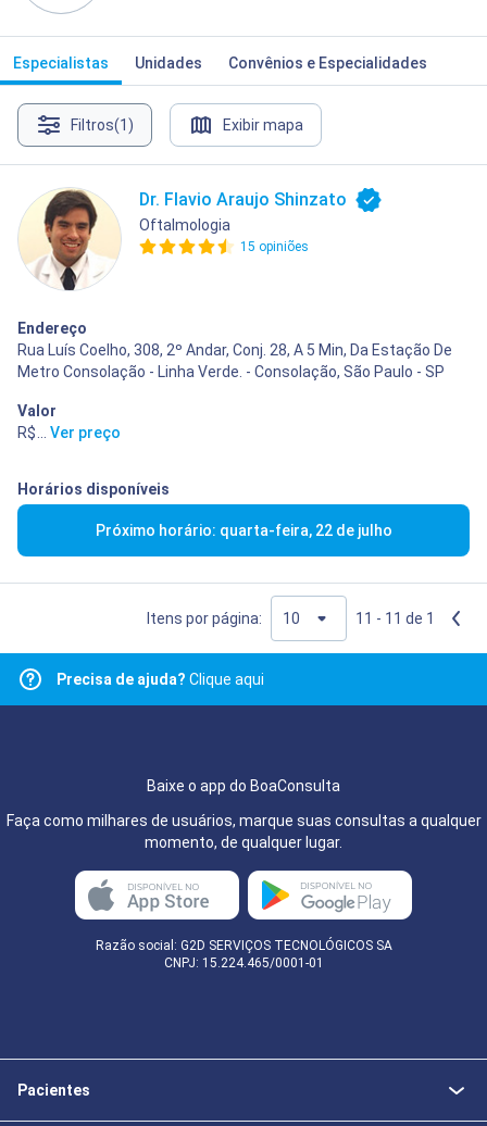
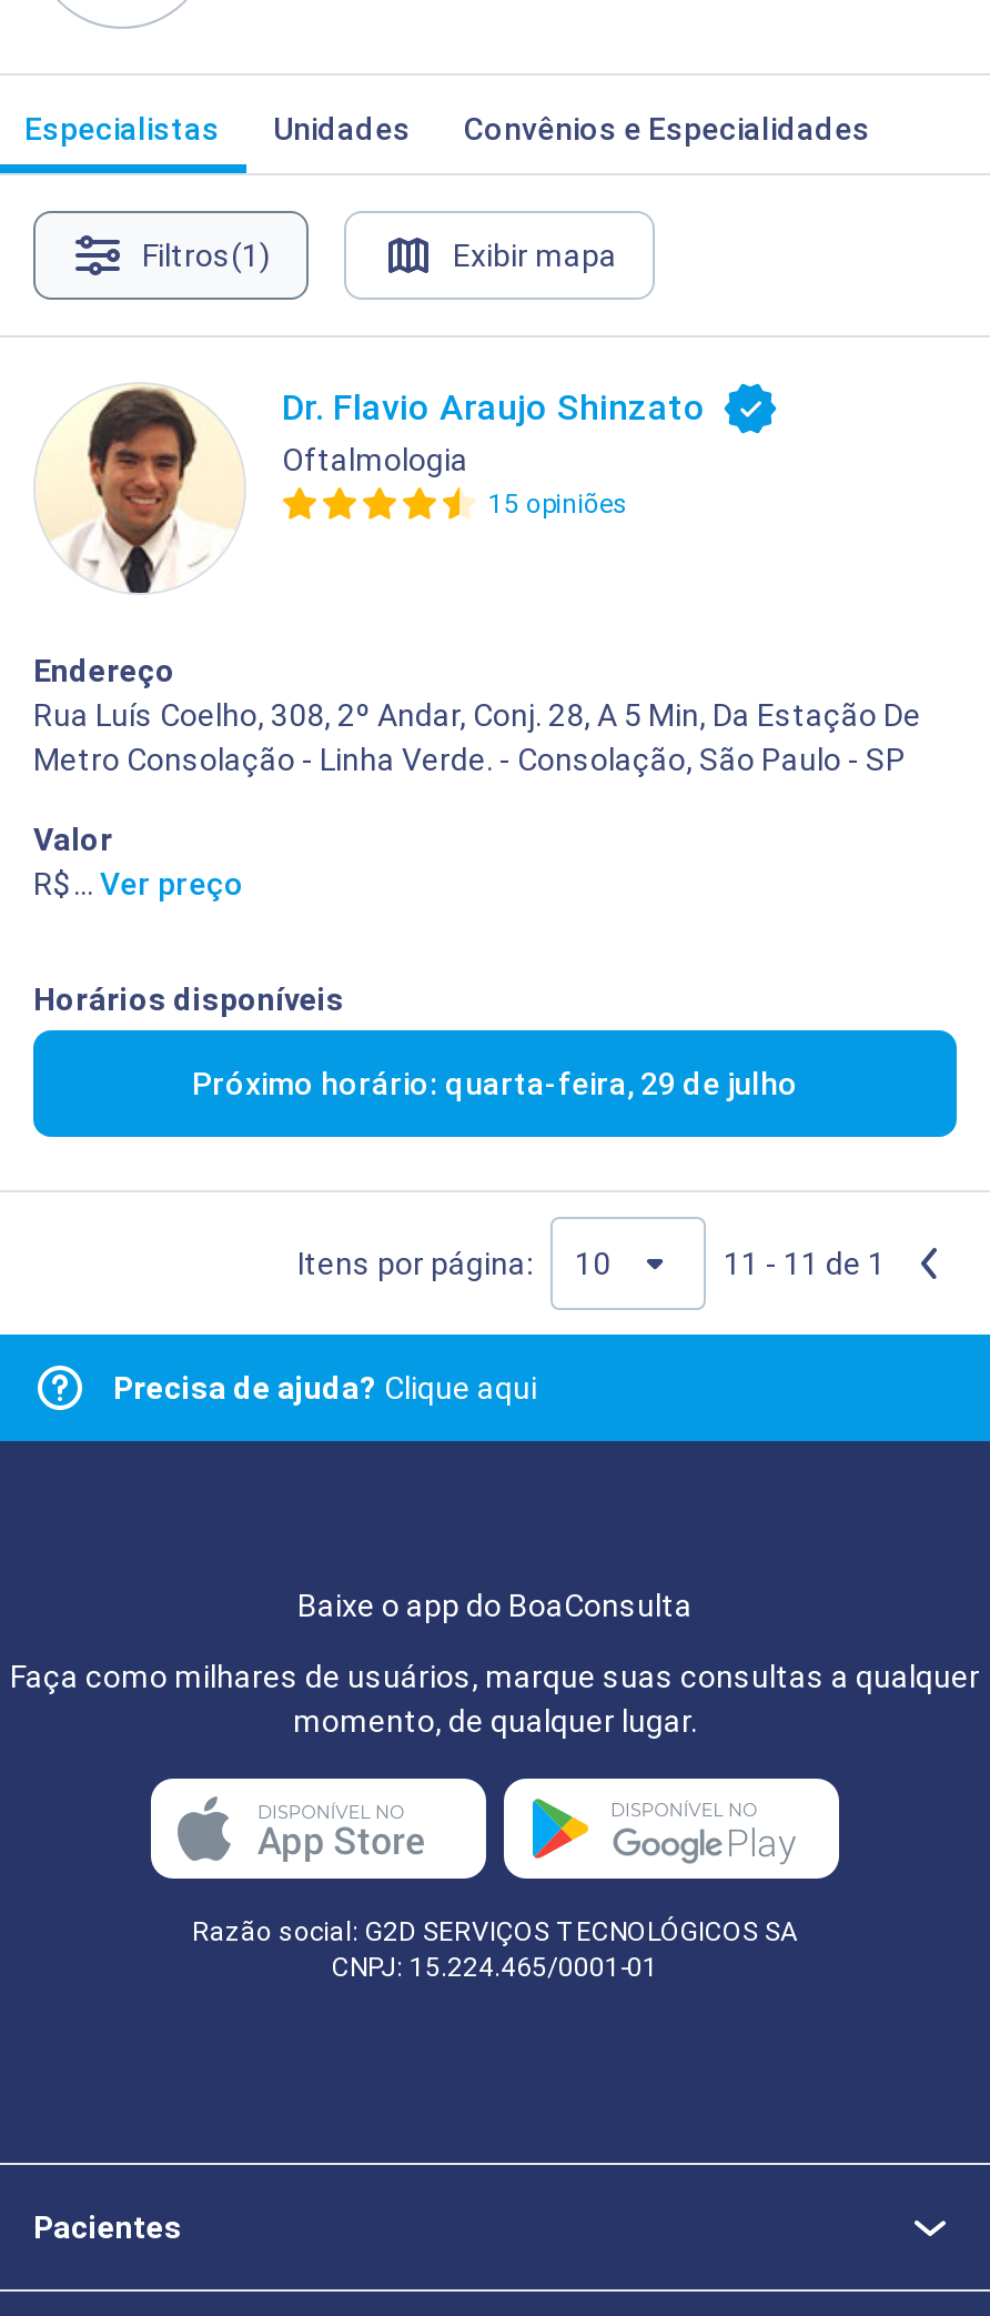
[95,522,392,539] Próximo horário: quarta-feira, 22 de julho -> [192,1066,798,1101] Próximo horário: quarta-feira, 29 de julho

